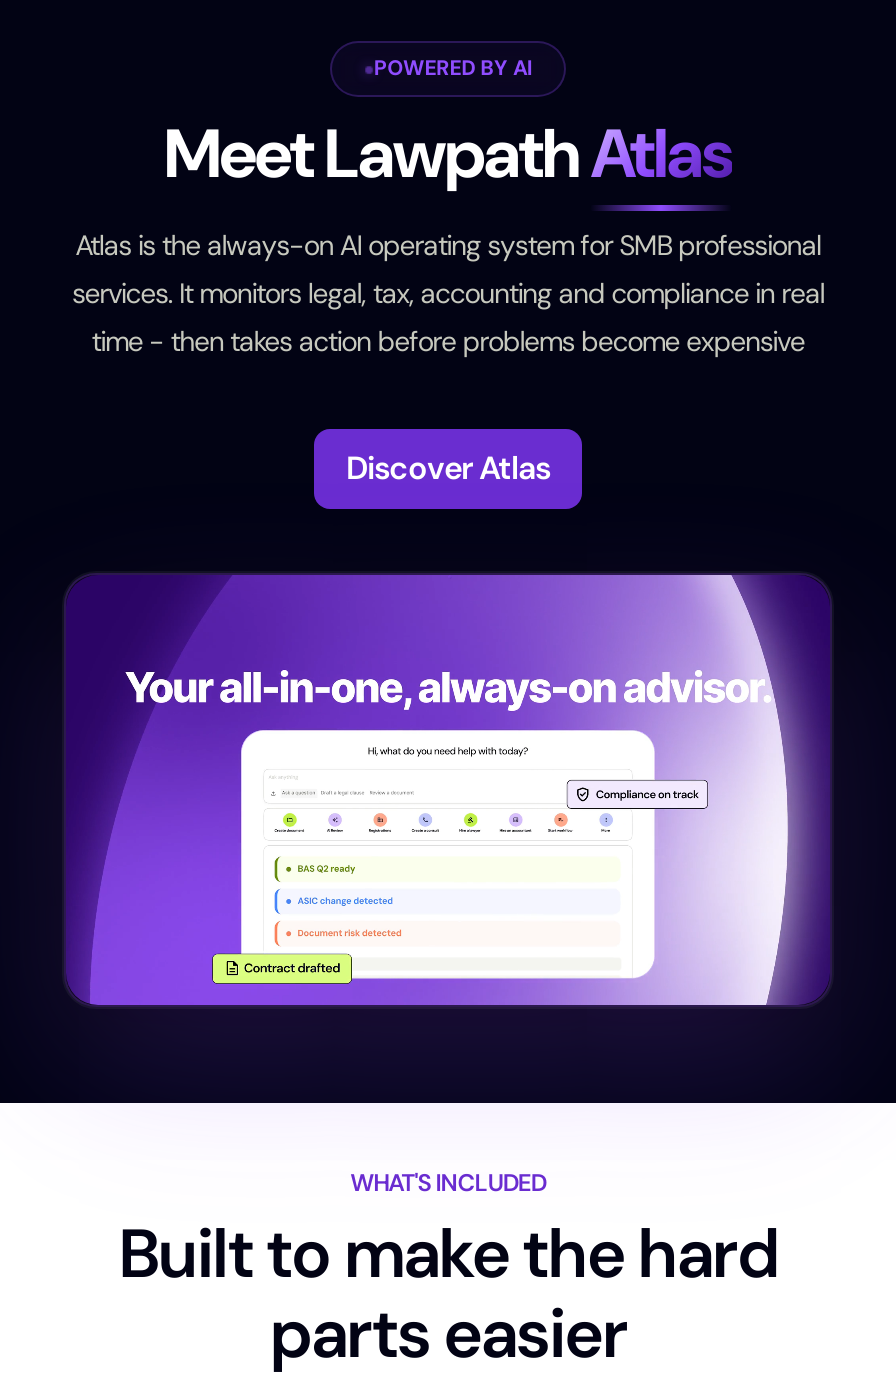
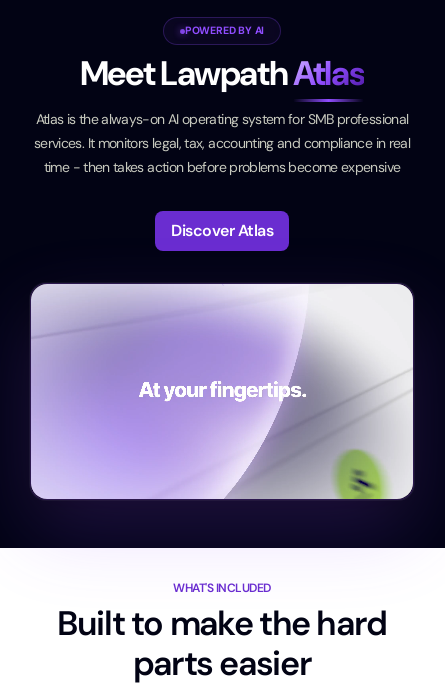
[66,574,830,1006] [image] -> [30,283,414,500] [image]

